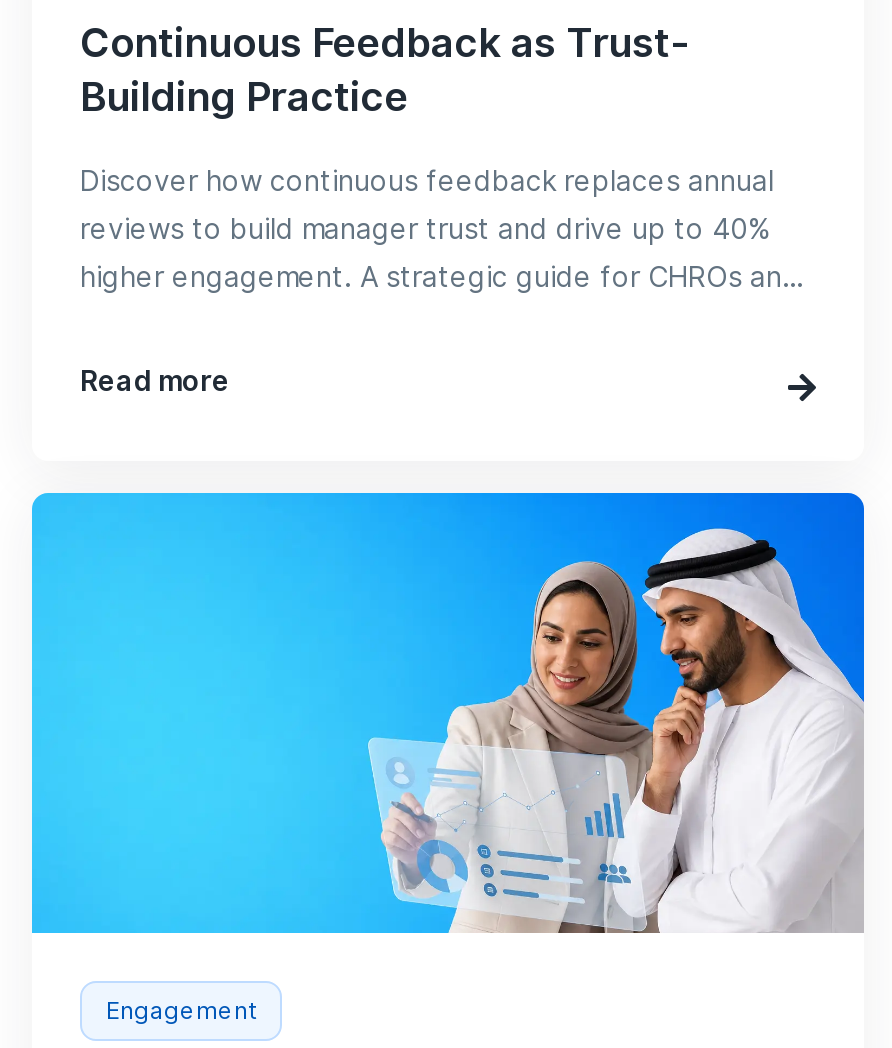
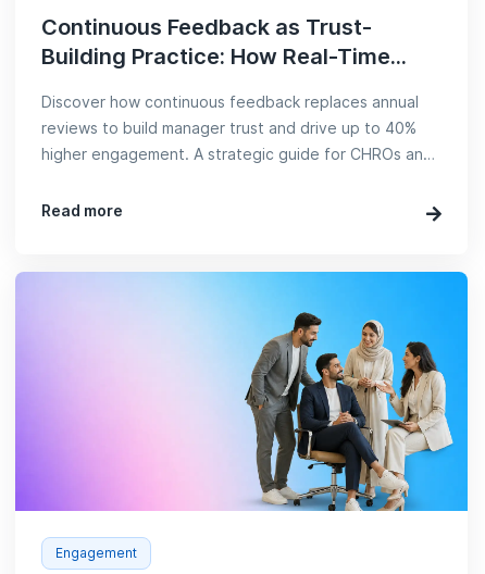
[80,73,408,121] Building Practice -> [41,43,408,70] Building Practice: How Real-Time...
[30,493,864,935] [image] -> [14,271,469,512] [image]

